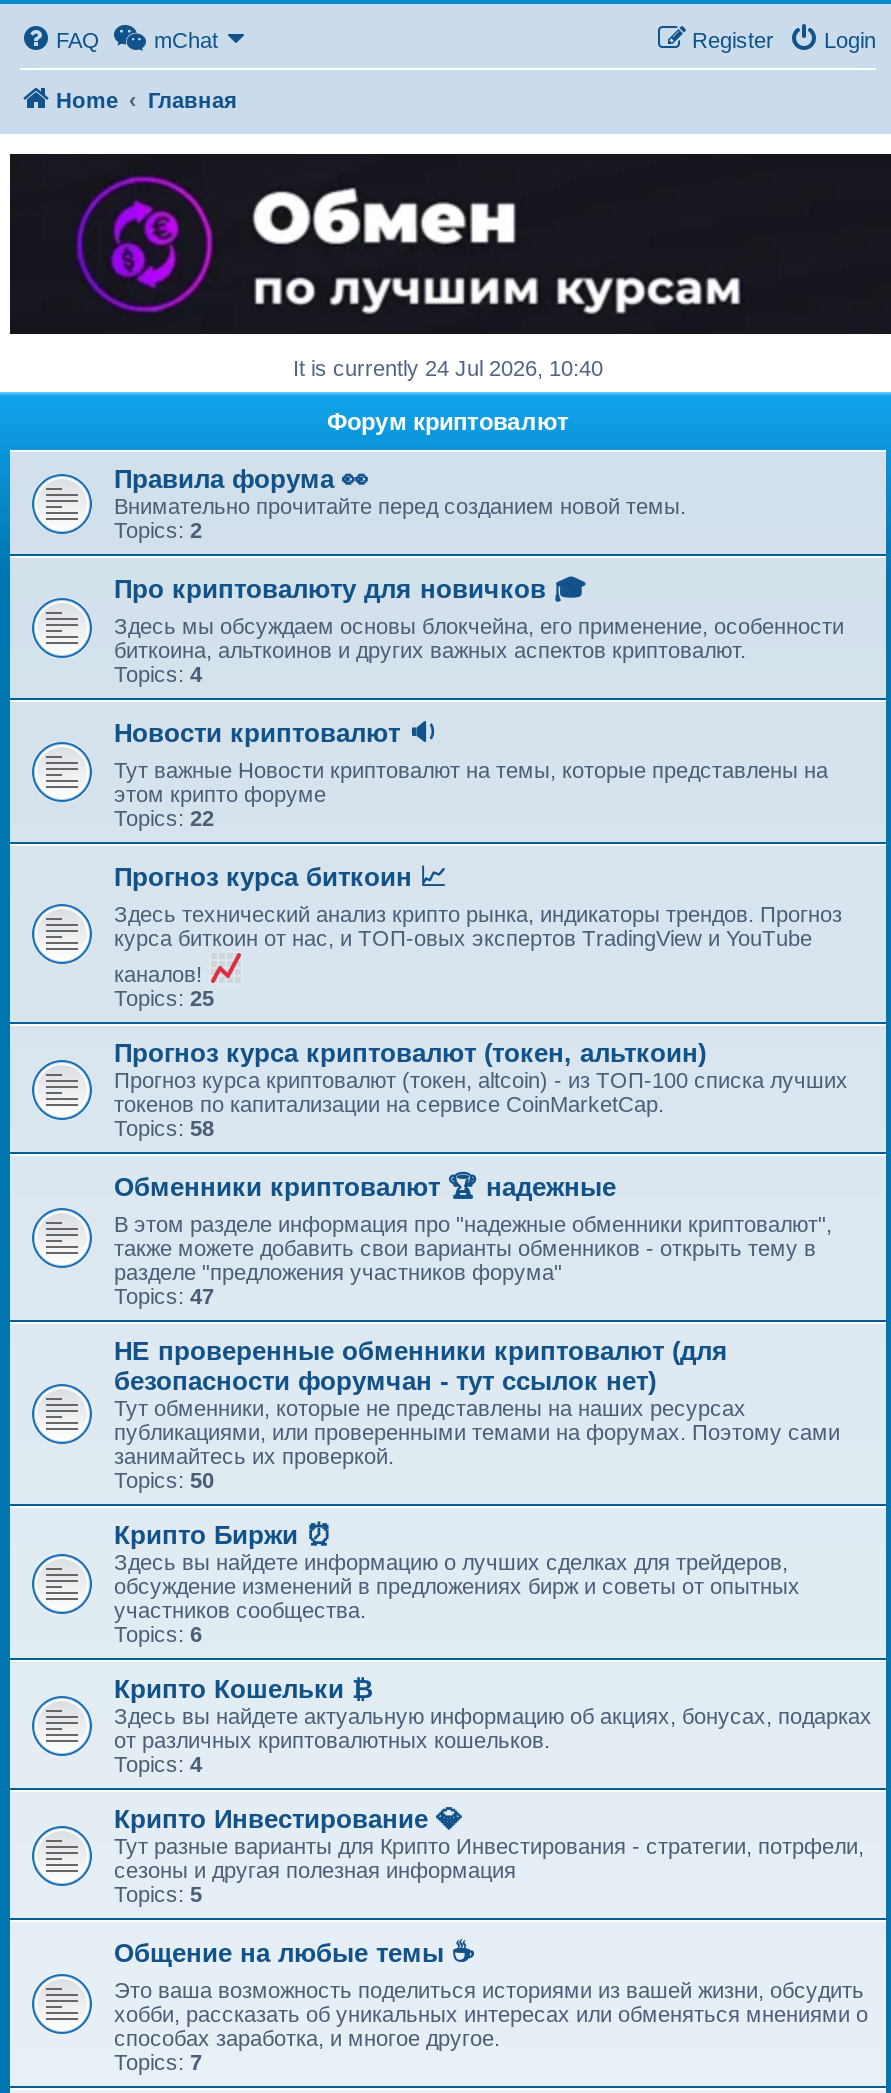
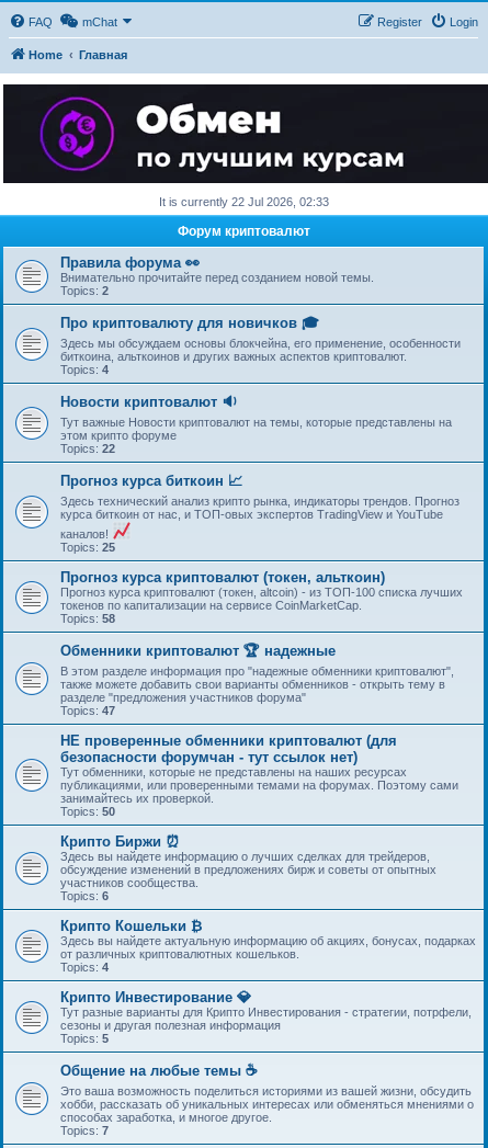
[293,356,603,380] It is currently 24 Jul 2026, 10:40 -> [158,195,328,208] It is currently 22 Jul 2026, 02:33

